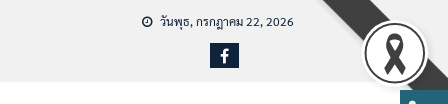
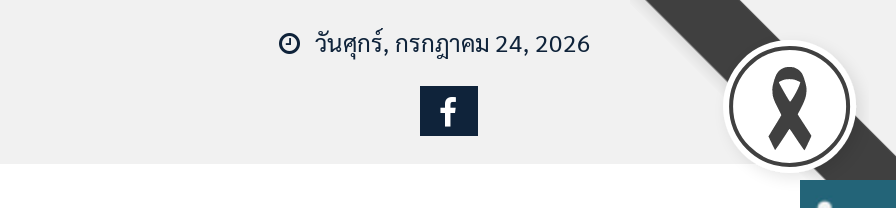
[159,13,293,29] วันพุธ, กรกฎาคม 22, 2026 -> [315,26,591,58] วันศุกร์, กรกฎาคม 24, 2026

